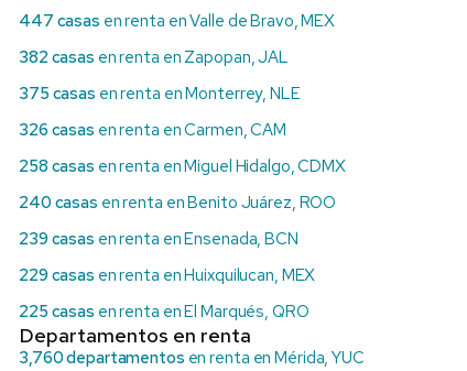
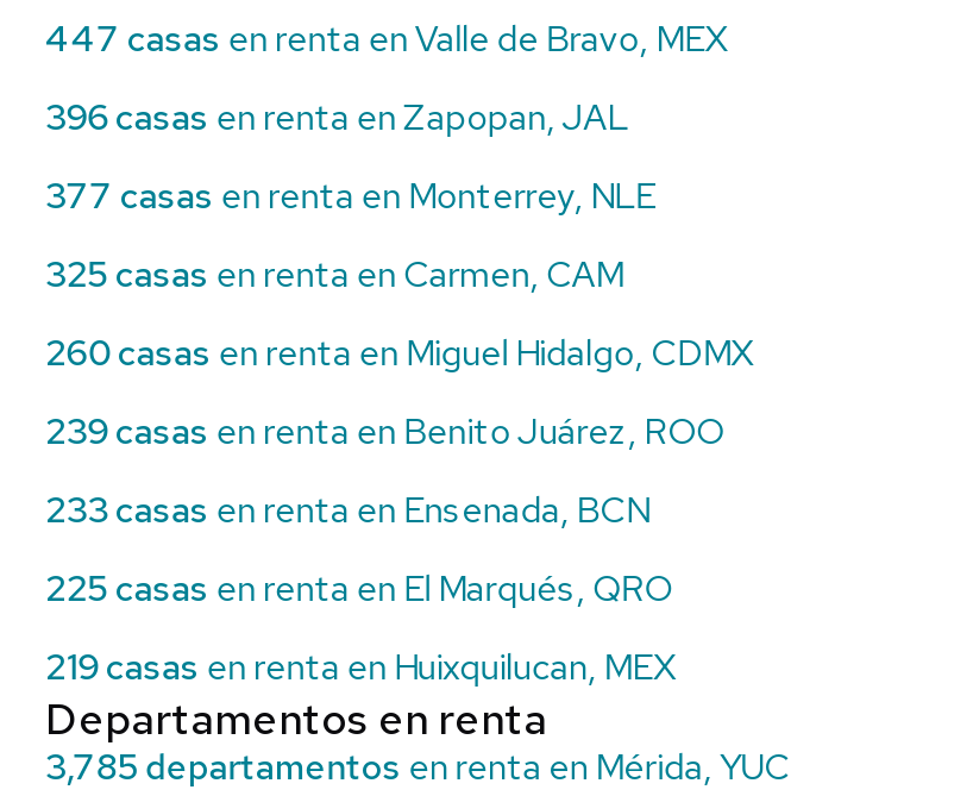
[19,46,346,286] 382 casas en renta en Zapopan, JAL | 375 casas en renta en Monterrey, NLE | 326 casas en renta en Carmen, CAM | 258 casas en renta en Miguel Hidalgo, CDMX | 240 casas en renta en Benito Juárez, ROO | 239 casas en renta en Ensenada, BCN | 229 casas en renta en Huixquilucan, MEX -> [45,93,754,534] 396 casas en renta en Zapopan, JAL | 377 casas en renta en Monterrey, NLE | 325 casas en renta en Carmen, CAM | 260 casas en renta en Miguel Hidalgo, CDMX | 239 casas en renta en Benito Juárez, ROO | 233 casas en renta en Ensenada, BCN
moved [19,300,309,322] -> [45,564,672,612]: 225 casas en renta en El Marqués, QRO
none -> [45,643,676,691] 219 casas en renta en Huixquilucan, MEX
[19,346,364,368] 3,760 departamentos en renta en Mérida, YUC -> [45,743,790,791] 3,785 departamentos en renta en Mérida, YUC

